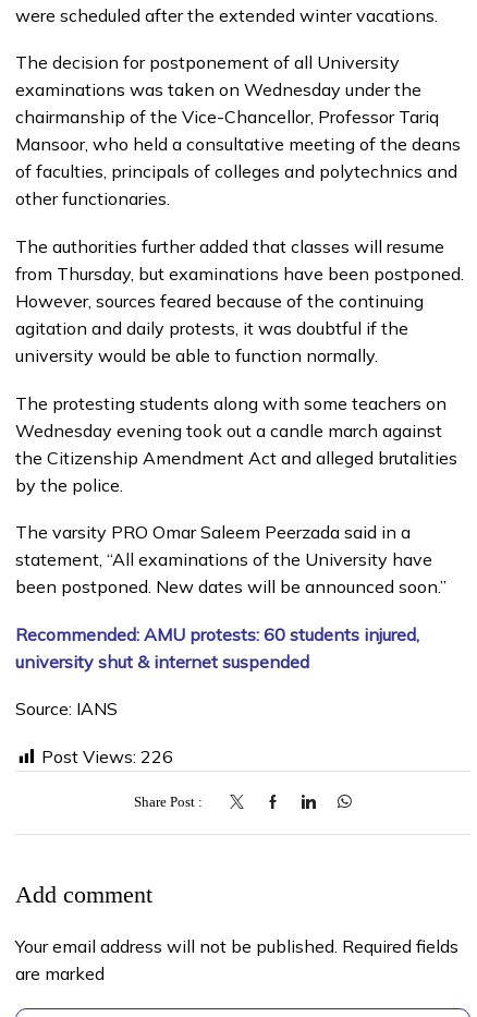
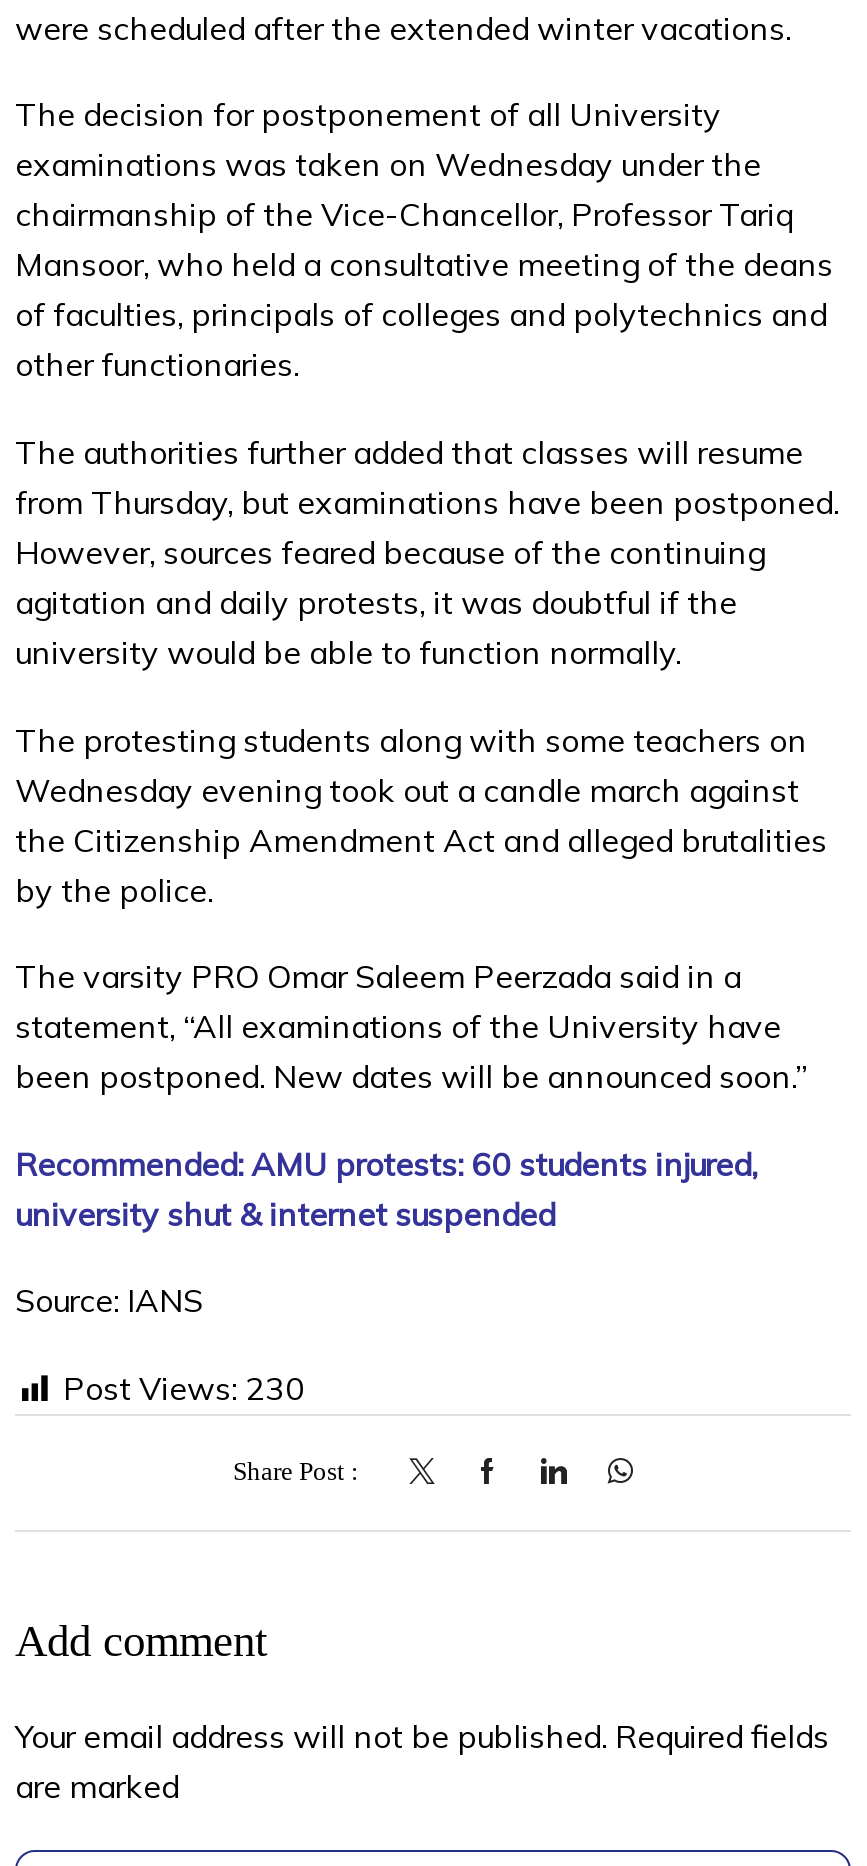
[41,745,173,767] Post Views: 226 -> [63,1368,305,1408] Post Views: 230

